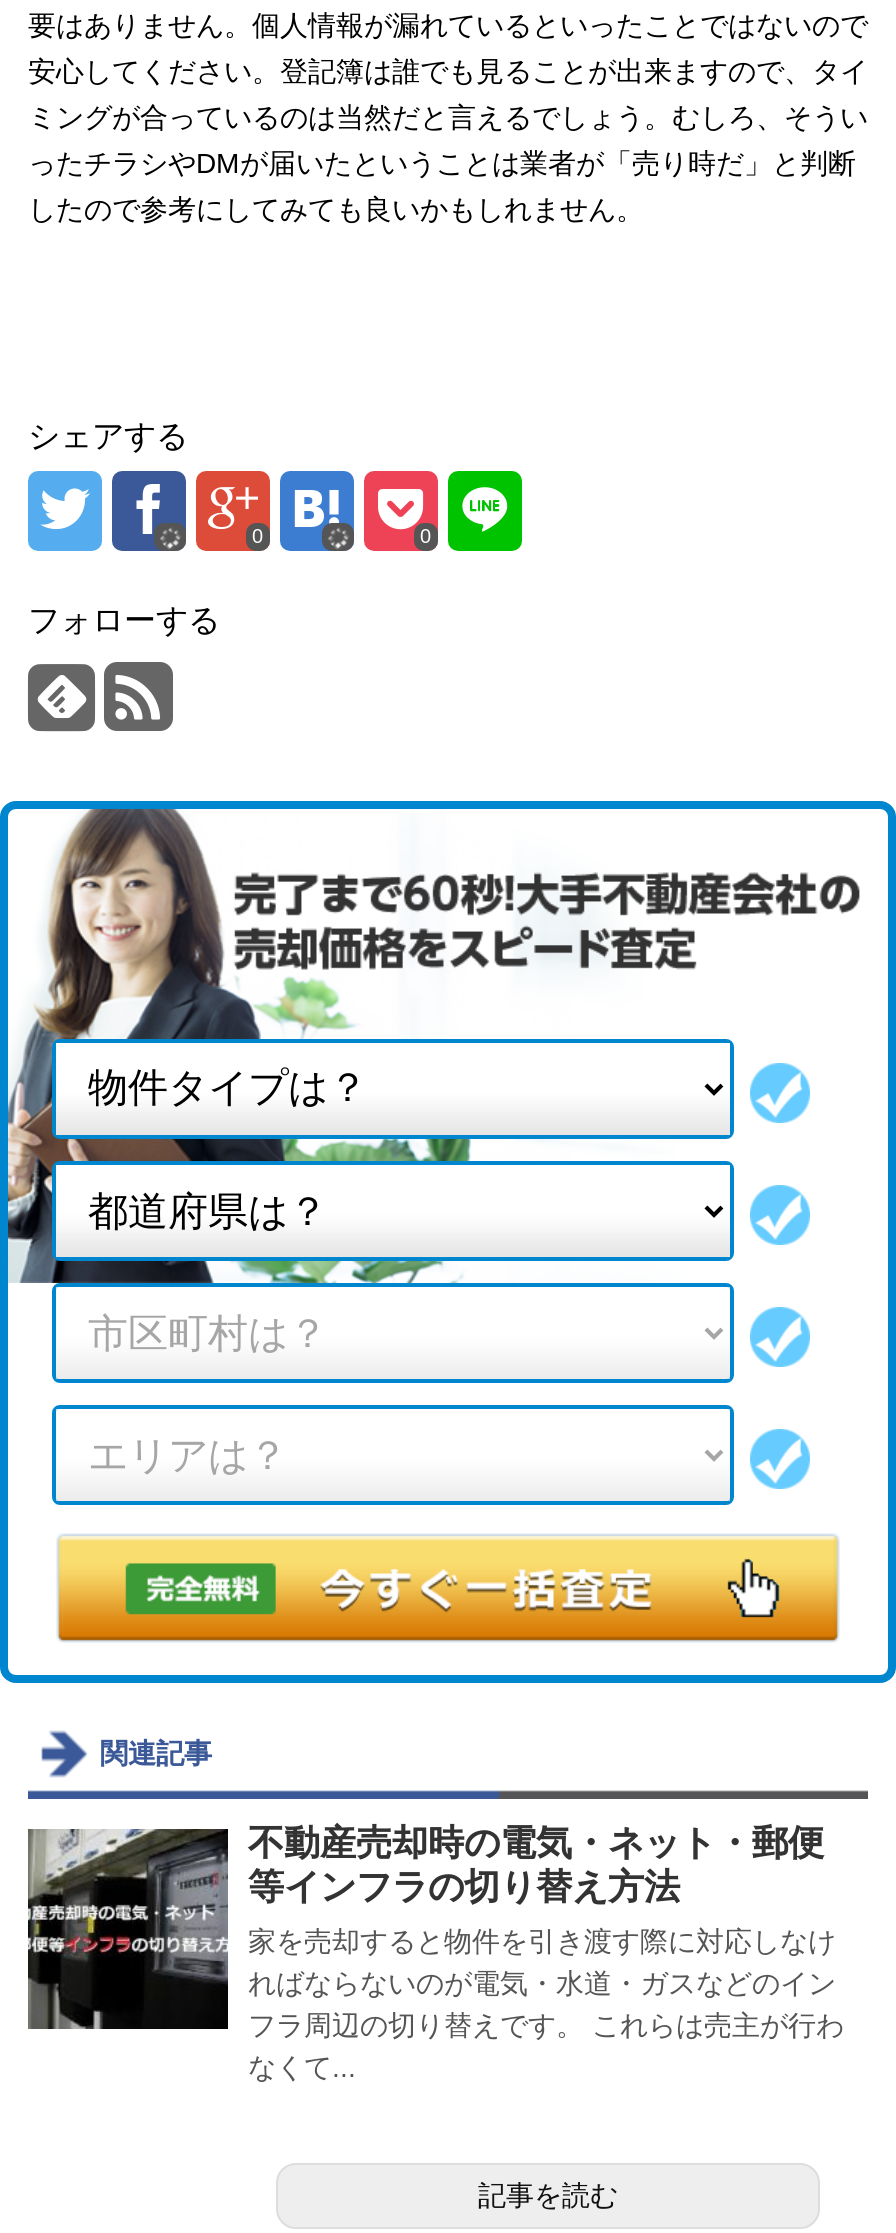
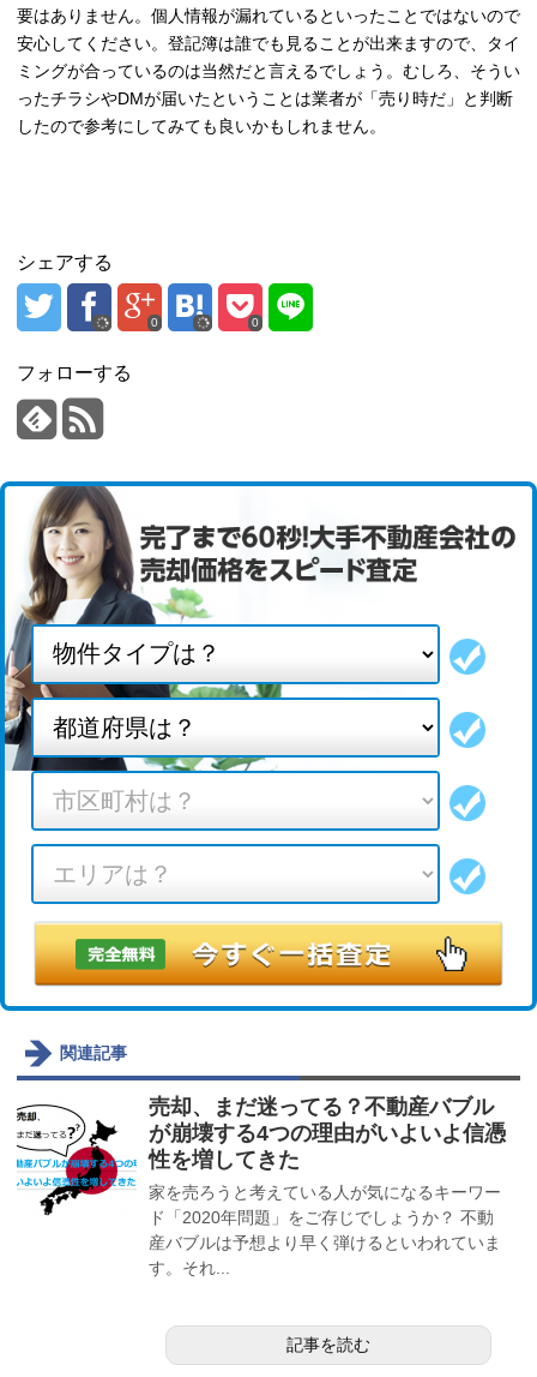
[26,1823,844,2083] [image] | 不動産売却時の電気・ネット・郵便 | 等インフラの切り替え方法 | 家を売却すると物件を引き渡す際に対応しなけ | ればならないのが電気・水道・ガスなどのイン | フラ周辺の切り替えです。 これらは売主が行わ | なくて... -> [16,1095,506,1277] [image] | 売却、まだ迷ってる？不動産バブル | が崩壊する4つの理由がいよいよ信憑 | 性を増してきた | 家を売ろうと考えている人が気になるキーワー | ド「2020年問題」をご存じでしょうか？ 不動 | 産バブルは予想より早く弾けるといわれていま | す。それ...

